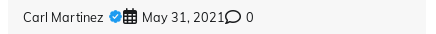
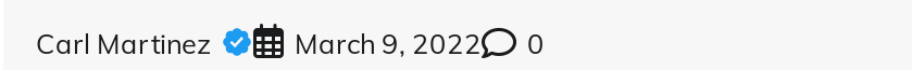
[142,9,254,25] May 31, 2021 0 -> [295,26,545,61] March 9, 2022 0

